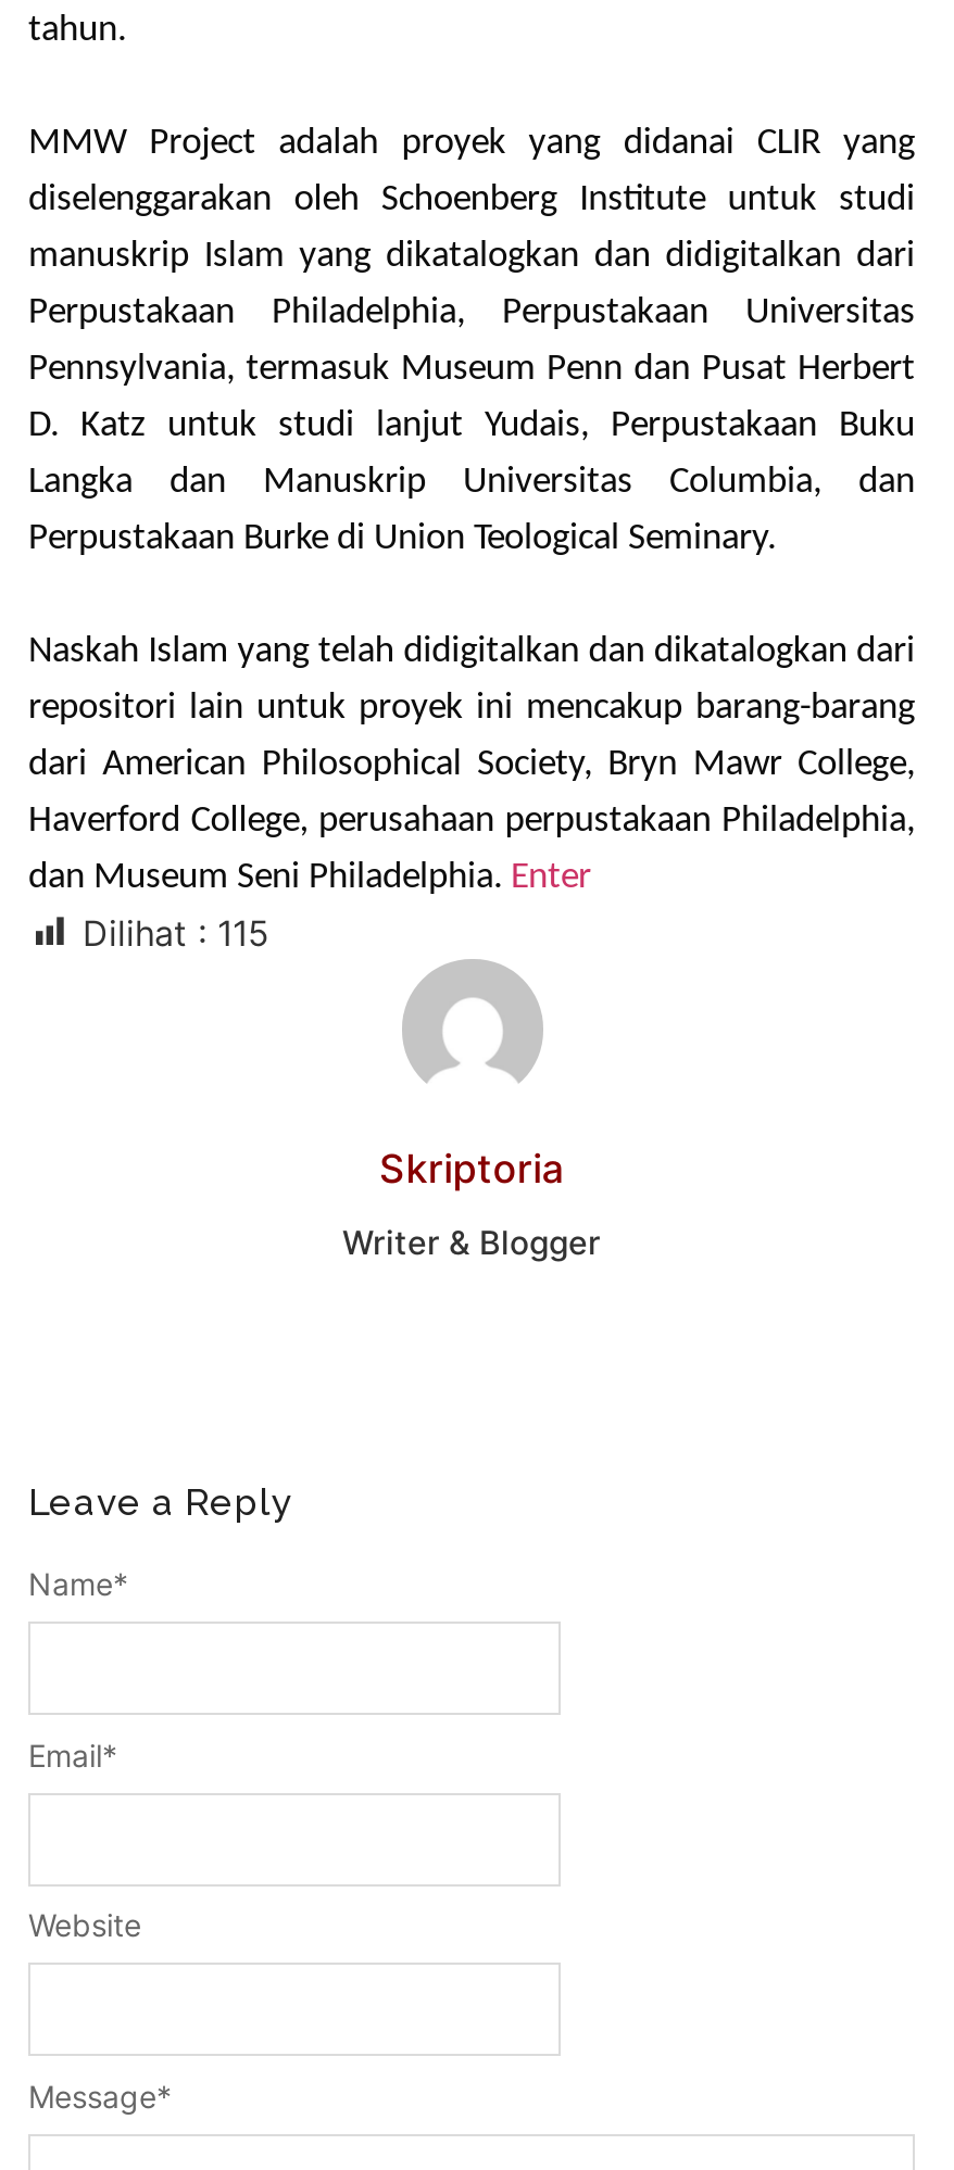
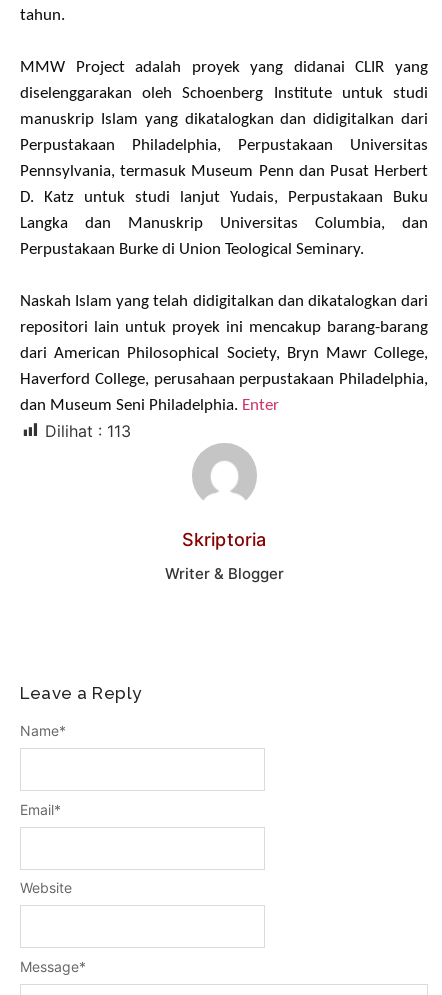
[83,910,269,954] Dilihat : 115 -> [45,420,131,440] Dilihat : 113

